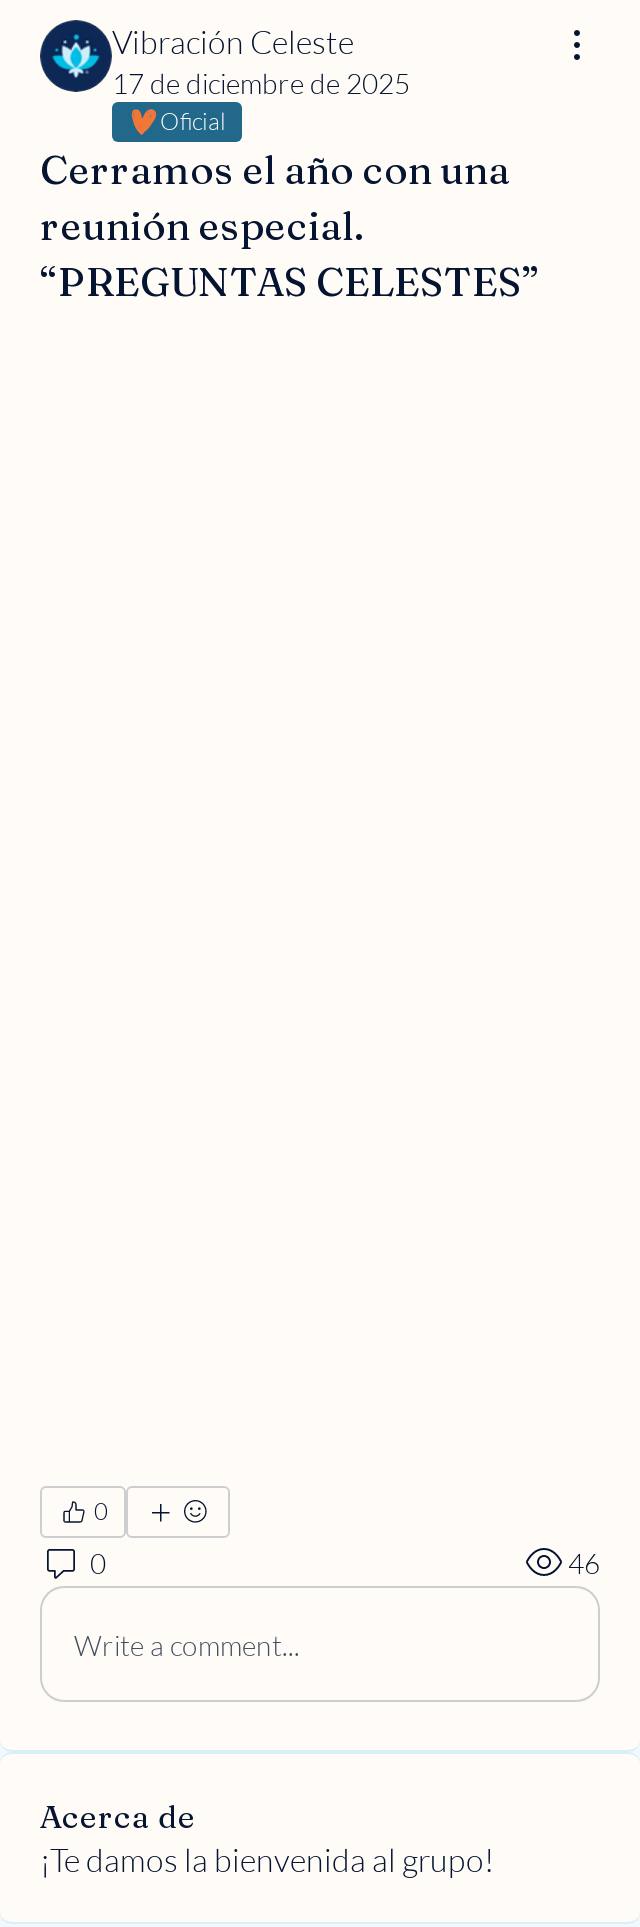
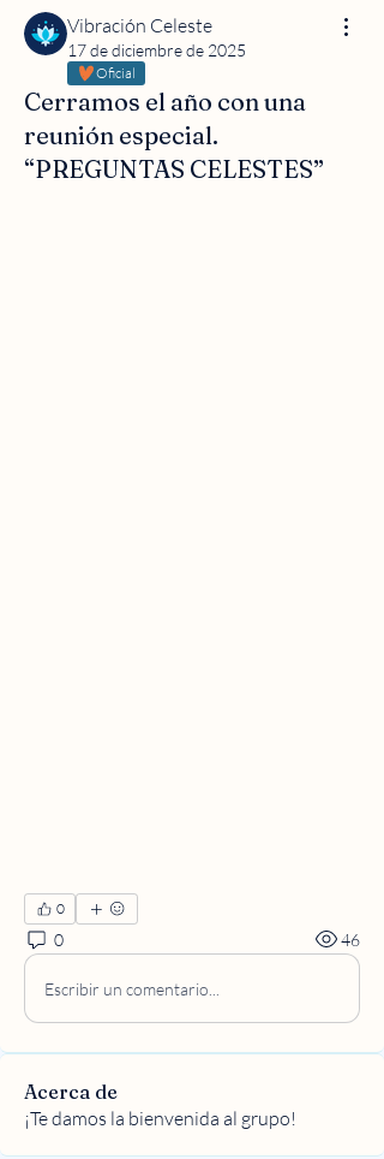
[74,1627,300,1661] Write a comment... -> [44,978,220,998] Escribir un comentario...

